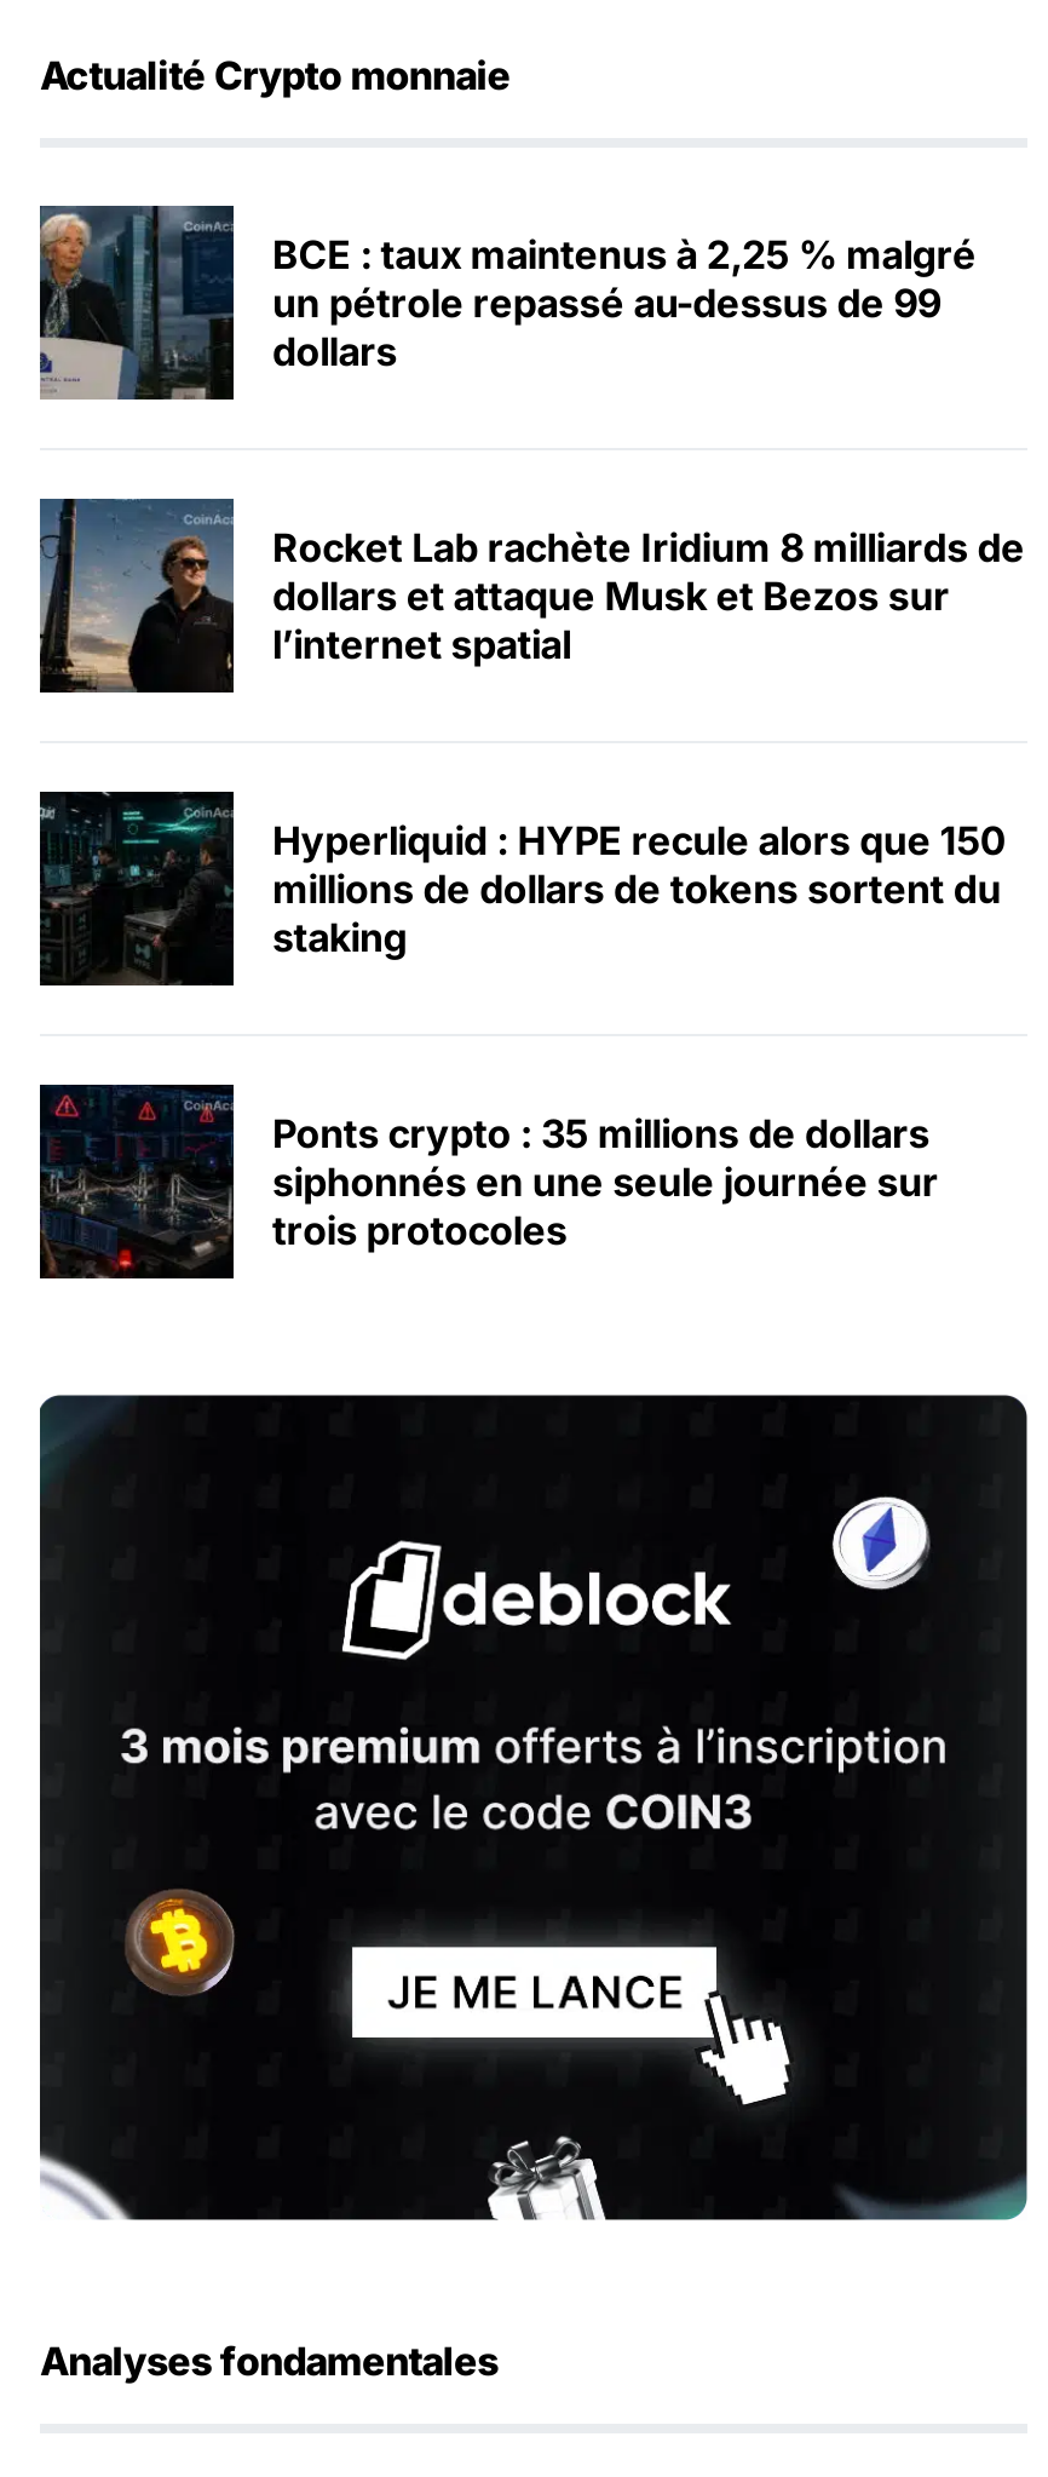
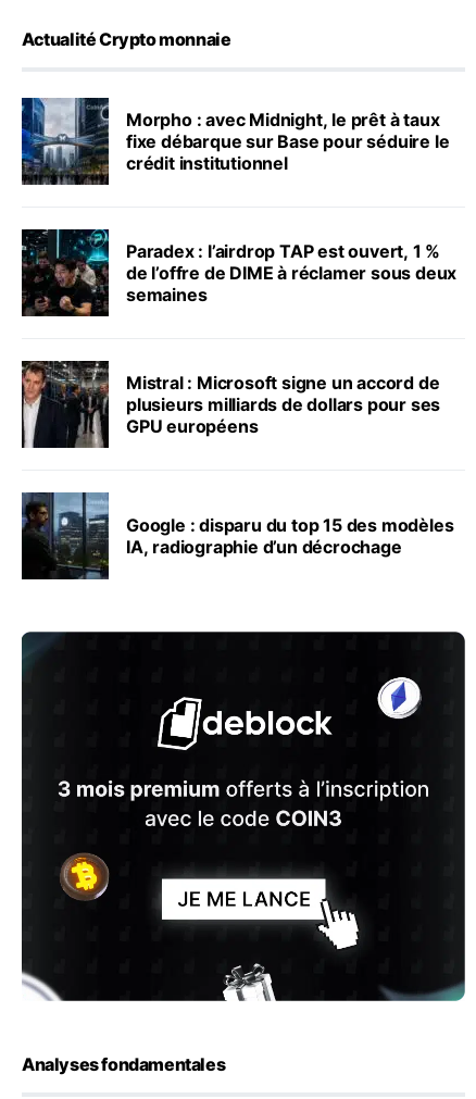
[38,205,976,401] [image] | BCE : taux maintenus à 2,25 % malgré | un pétrole repassé au-dessus de 99 | dollars -> [21,97,449,186] [image] | Morpho : avec Midnight, le prêt à taux | fixe débarque sur Base pour séduire le | crédit institutionnel
[38,498,1025,696] [image] | Rocket Lab rachète Iridium 8 milliards de | dollars et attaque Musk et Bezos sur | l’internet spatial -> [21,228,457,317] [image] | Paradex : l’airdrop TAP est ouvert, 1 % | de l’offre de DIME à réclamer sous deux | semaines
[38,791,1006,987] [image] | Hyperliquid : HYPE recule alors que 150 | millions de dollars de tokens sortent du | staking -> [21,360,440,449] [image] | Mistral : Microsoft signe un accord de | plusieurs milliards de dollars pour ses | GPU européens
[38,1084,938,1282] [image] | Ponts crypto : 35 millions de dollars | siphonnés en une seule journée sur | trois protocoles -> [21,492,454,580] [image] | Google : disparu du top 15 des modèles | IA, radiographie d’un décrochage

